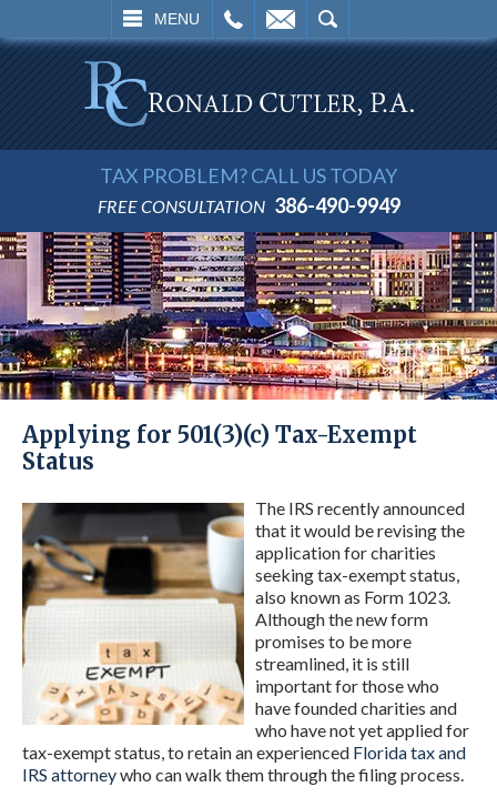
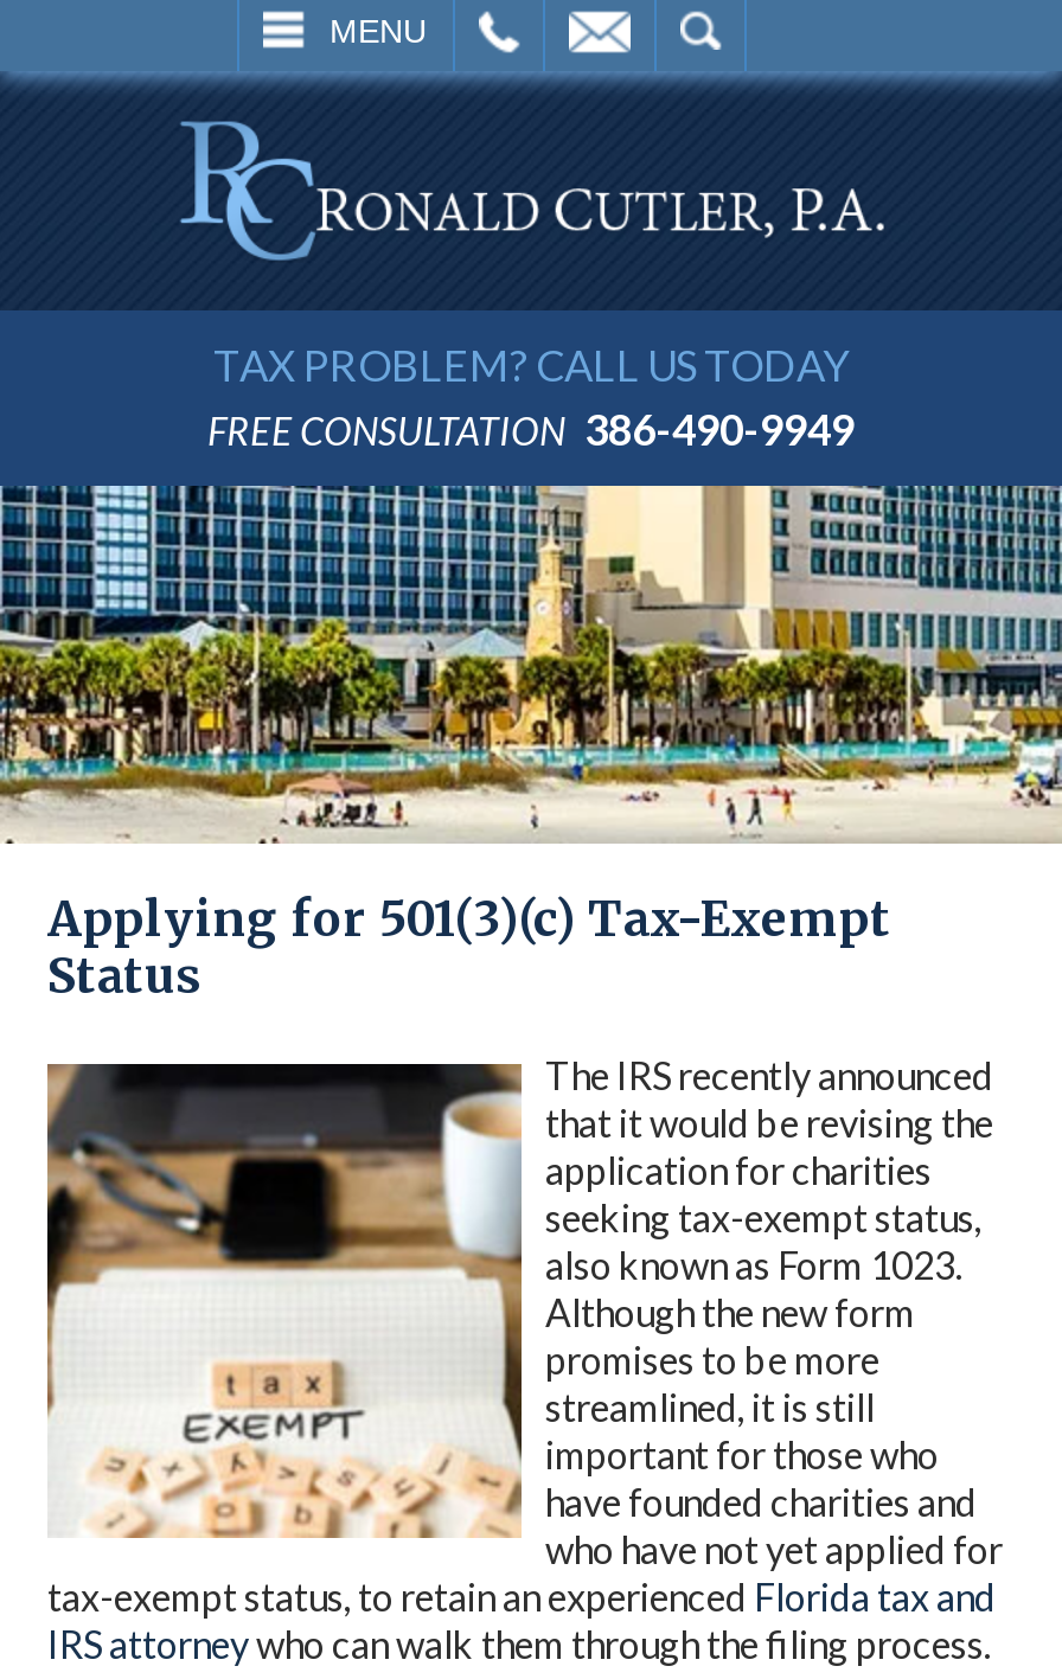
[3,231,494,401] [image] -> [7,483,1055,844] [image]

